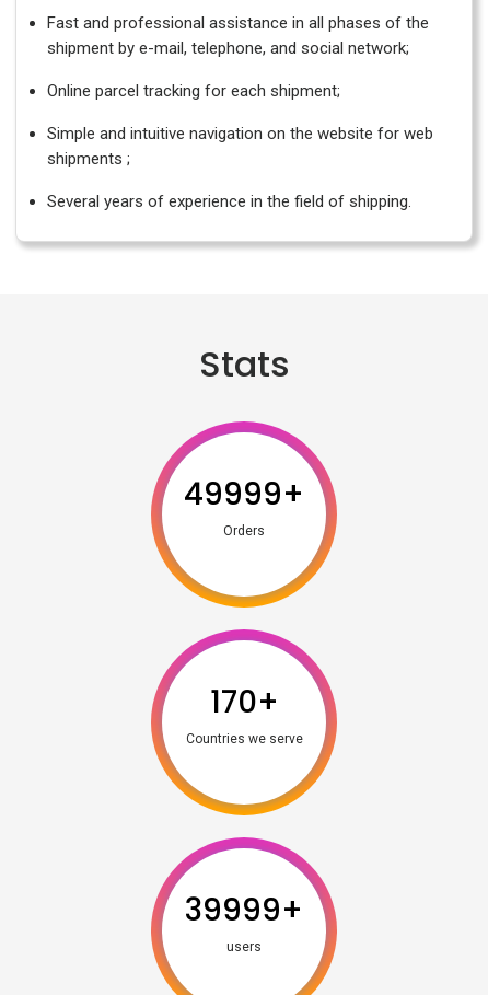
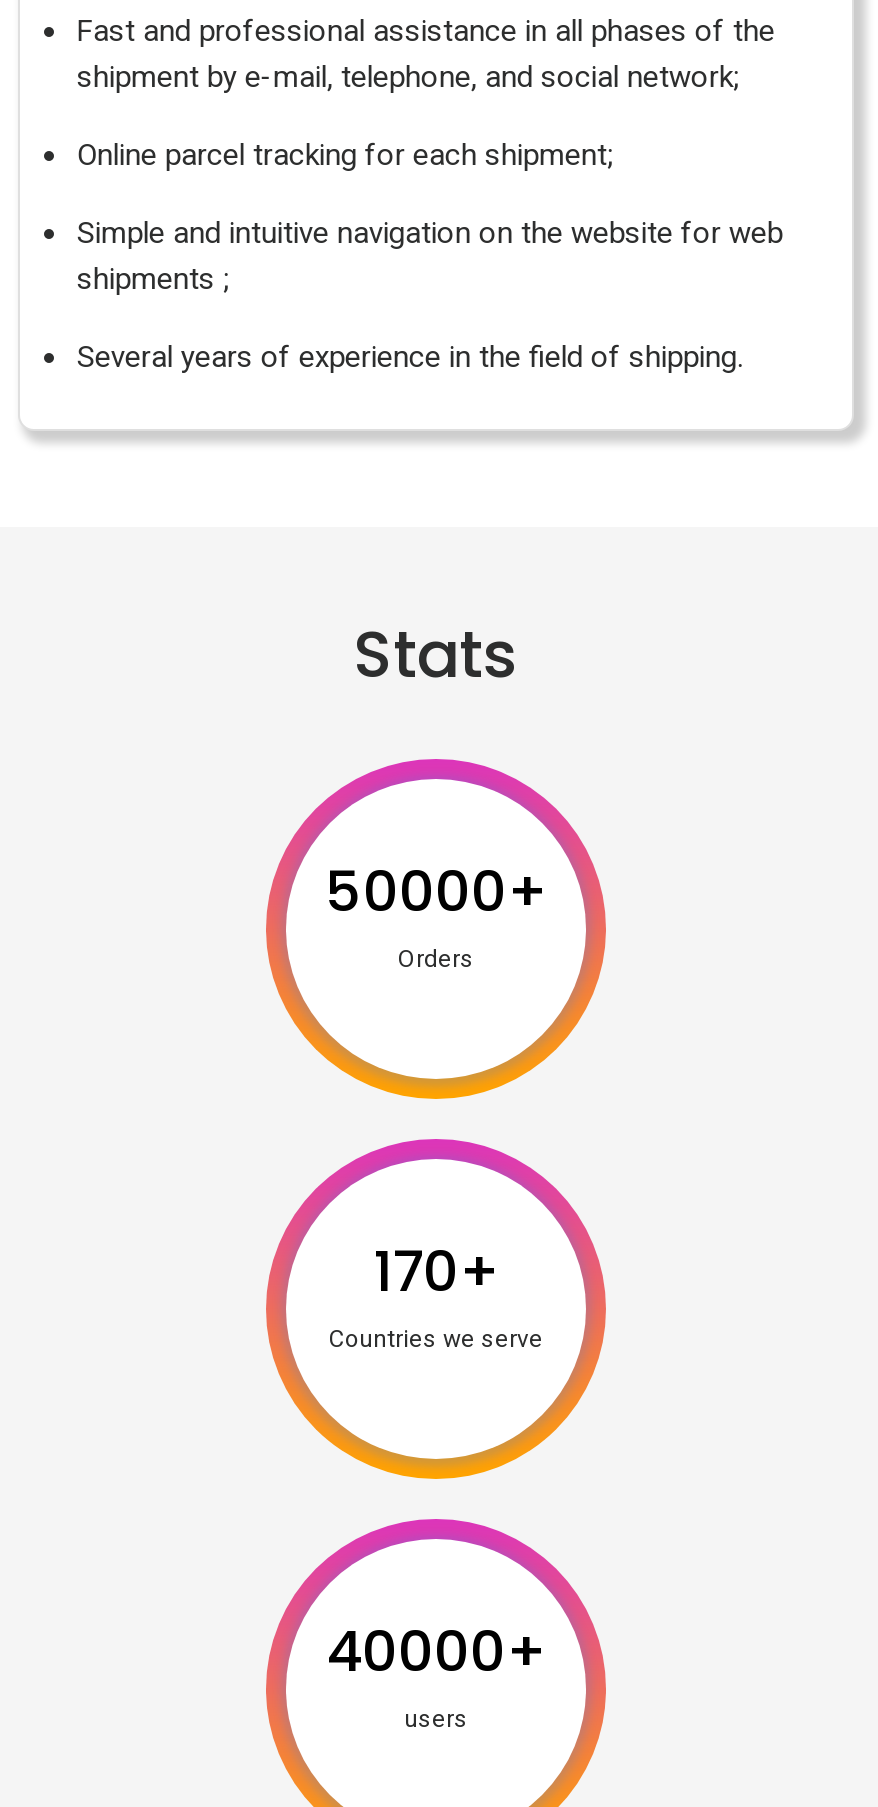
[184,473,304,515] 49999+ -> [325,853,547,931] 50000+
[185,889,303,931] 39999+ -> [326,1613,546,1691] 40000+

